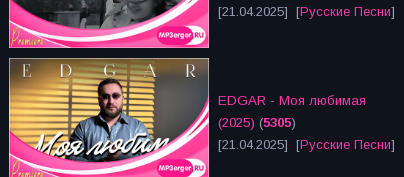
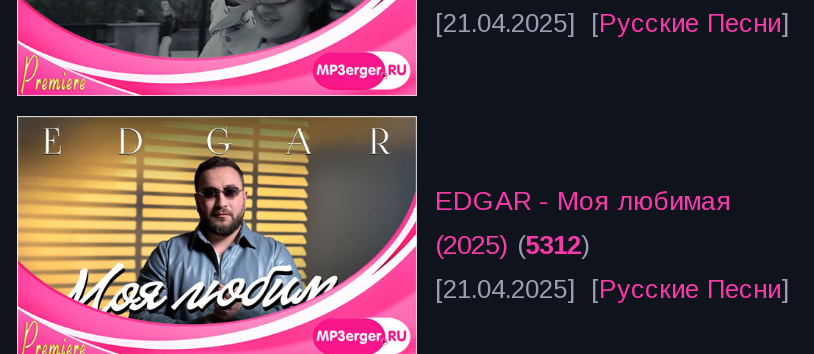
[218,115,296,130] (2025) (5305) -> [435,231,591,261] (2025) (5312)

